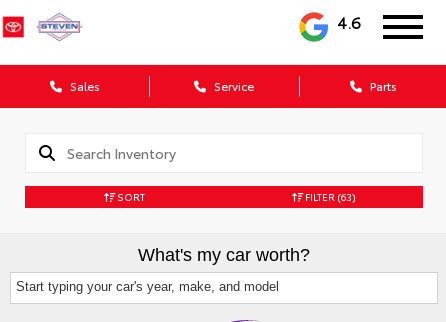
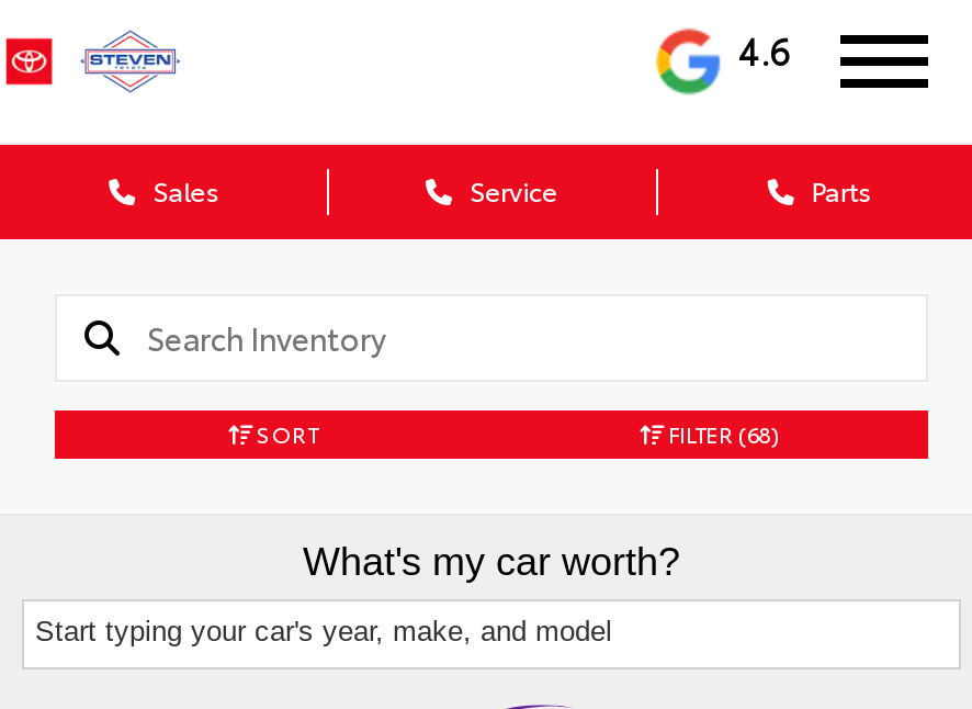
[302,189,355,204] FILTER (63) -> [664,417,780,450] FILTER (68)

